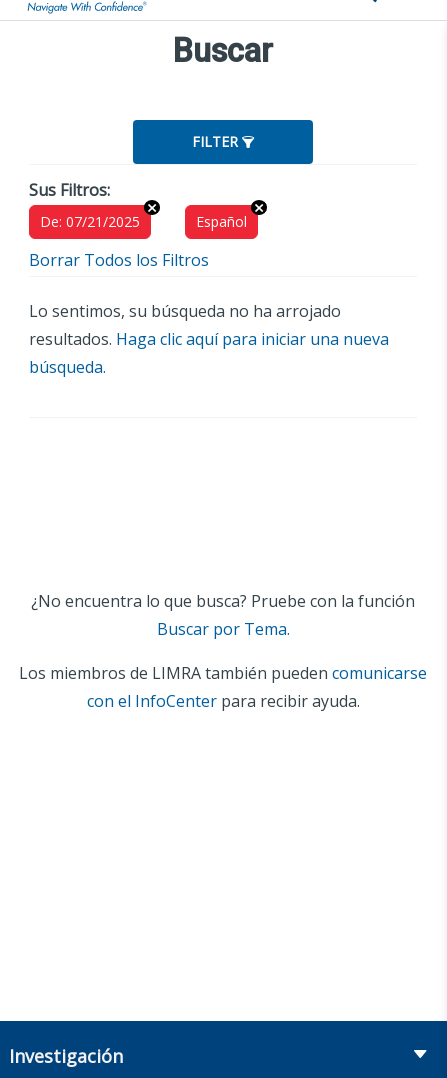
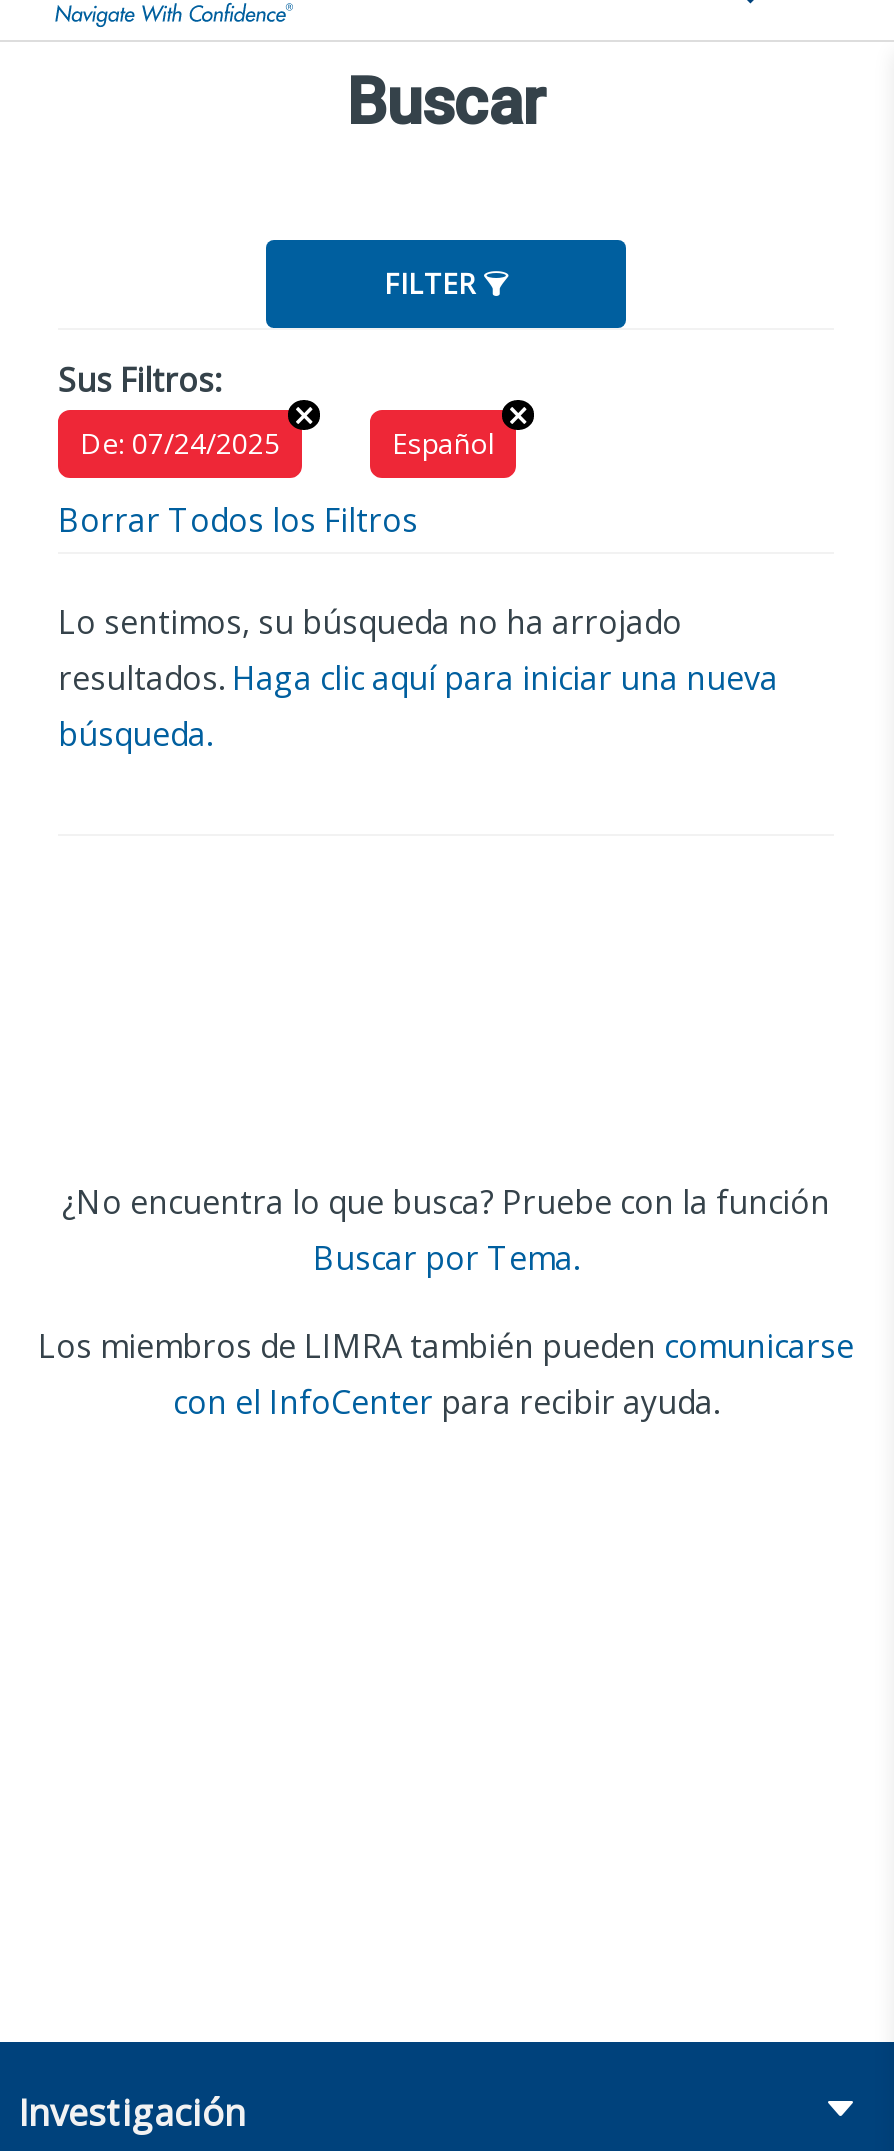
[40,212,140,231] De: 07/21/2025 -> [80,424,280,462] De: 07/24/2025

